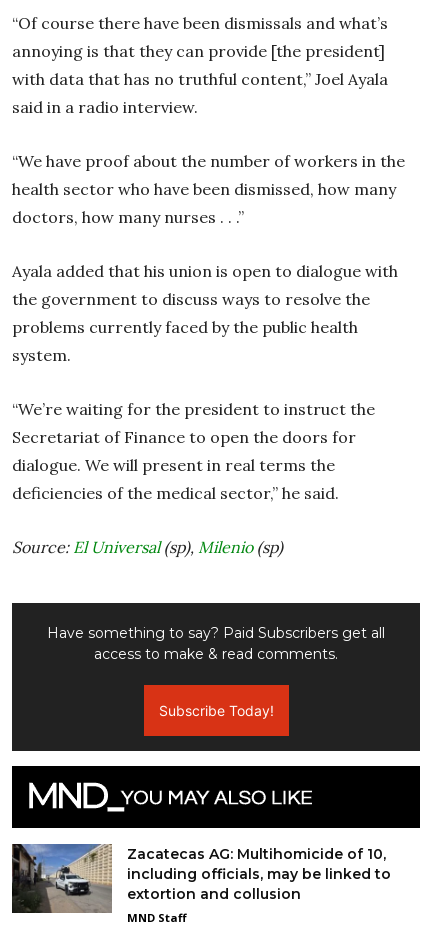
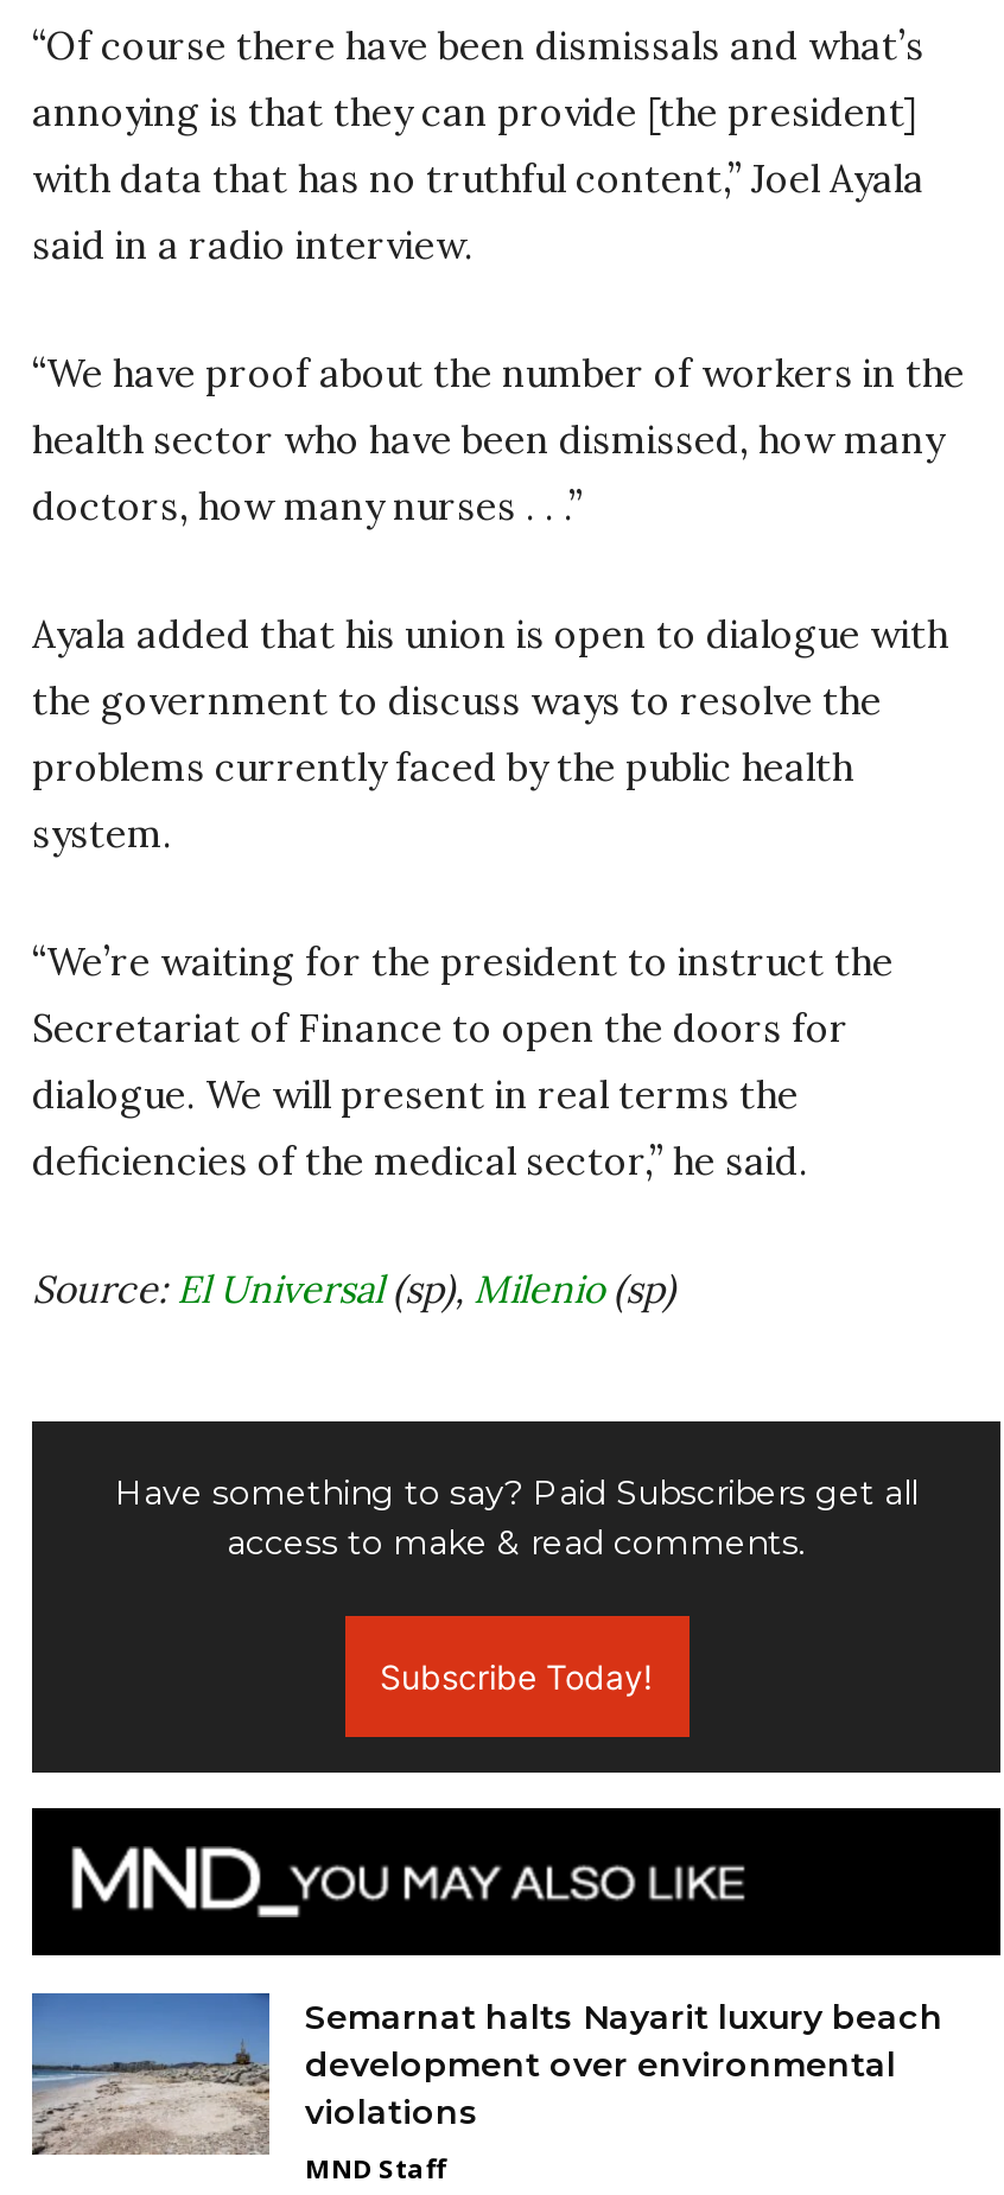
[11,843,391,913] [image] | Zacatecas AG: Multihomicide of 10, | including officials, may be linked to | extortion and collusion -> [30,1991,943,2155] [image] | Semarnat halts Nayarit luxury beach | development over environmental | violations

